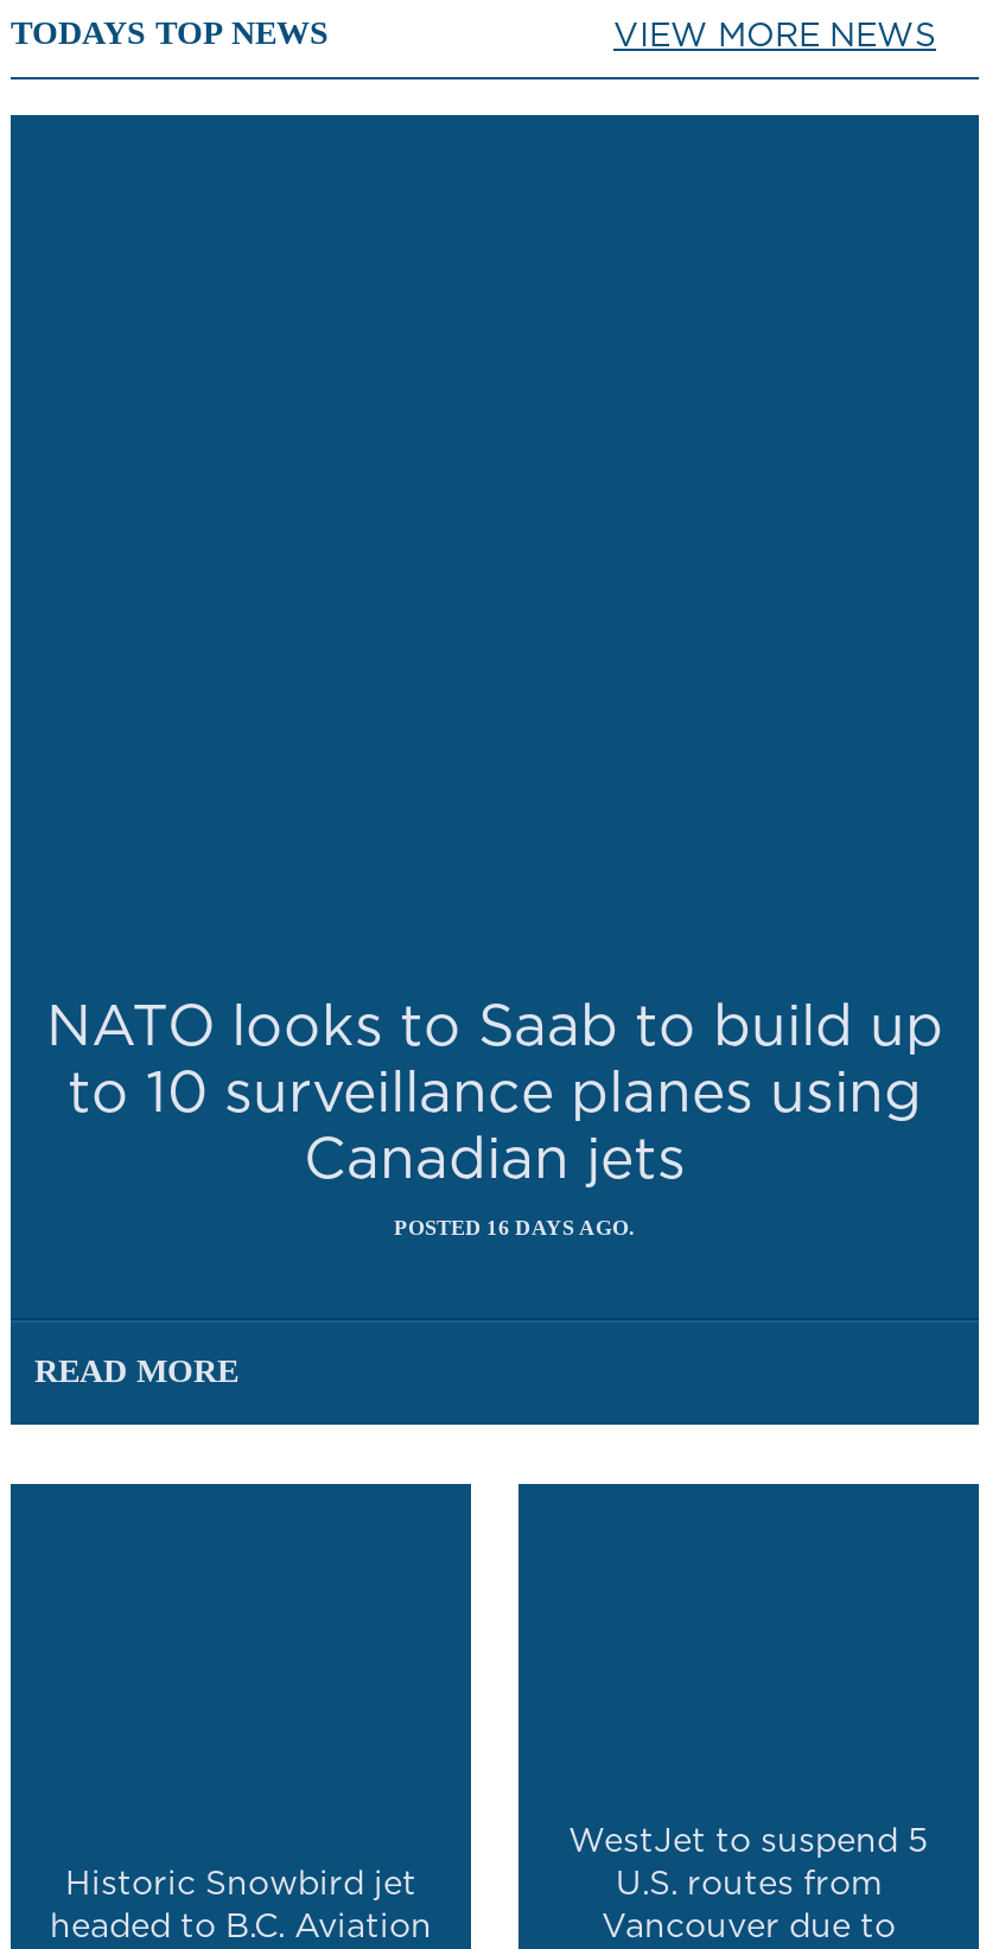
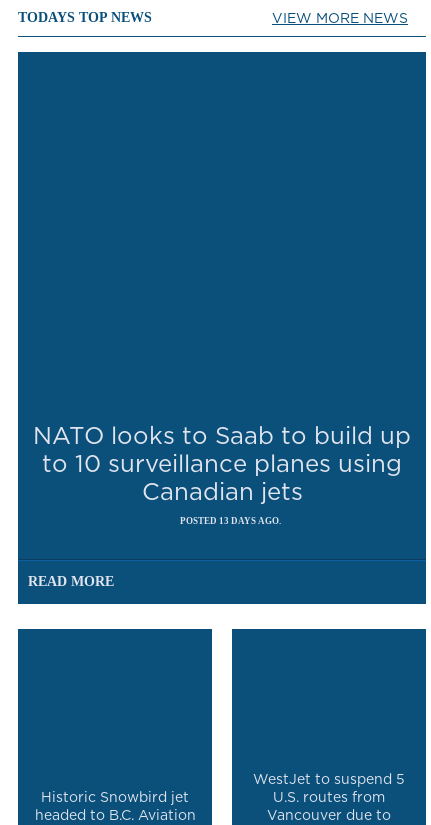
[394,1216,634,1239] POSTED 16 DAYS AGO. -> [179,516,280,526] POSTED 13 DAYS AGO.

